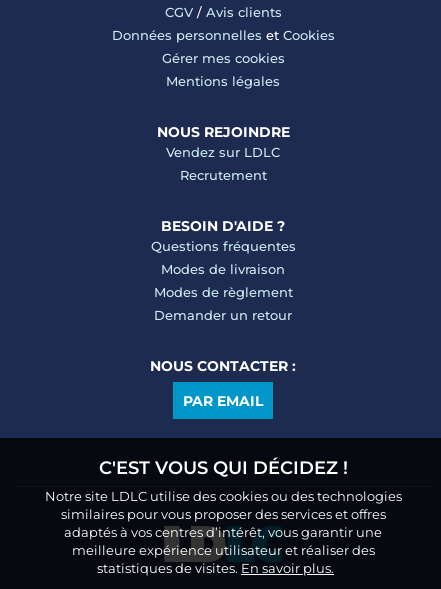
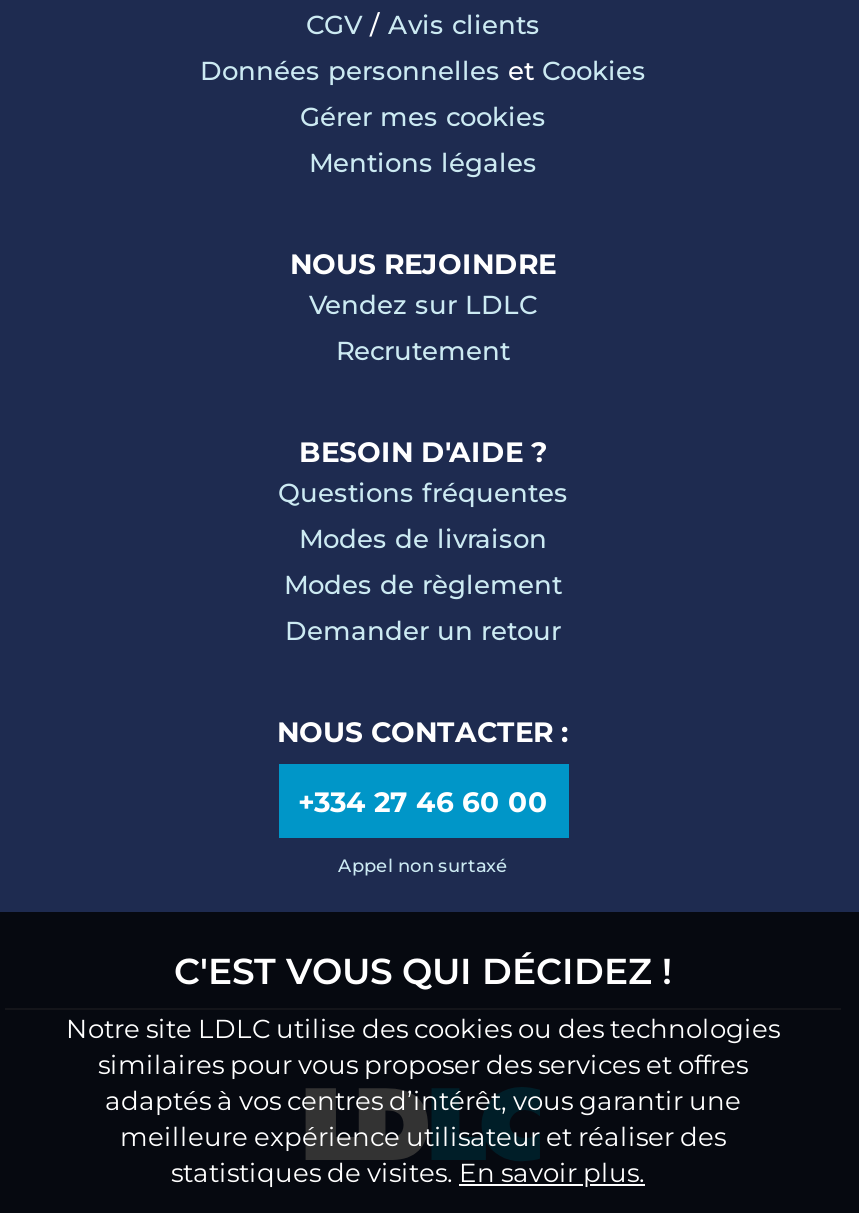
[183,392,263,410] PAR EMAIL -> [298,784,548,876] +334 27 46 60 00 | Appel non surtaxé

